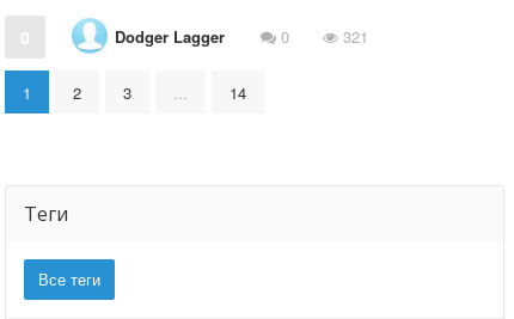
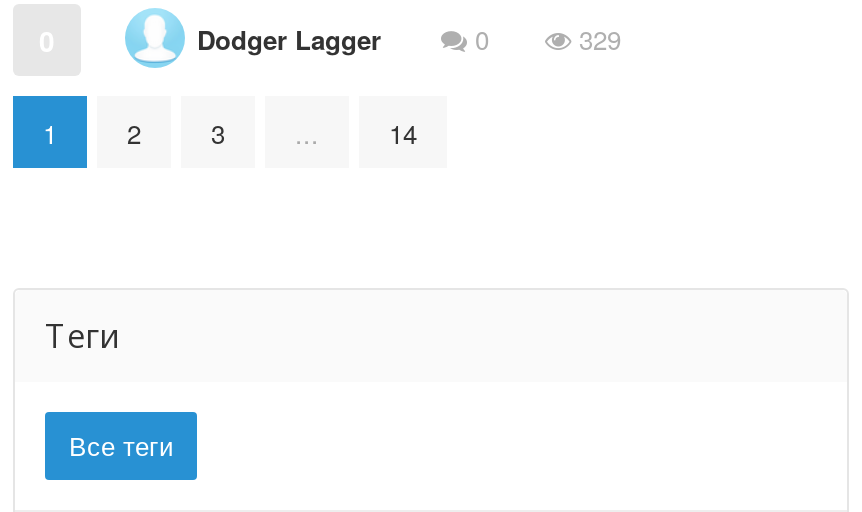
[338,25,368,48] 321 -> [571,20,621,58] 329

